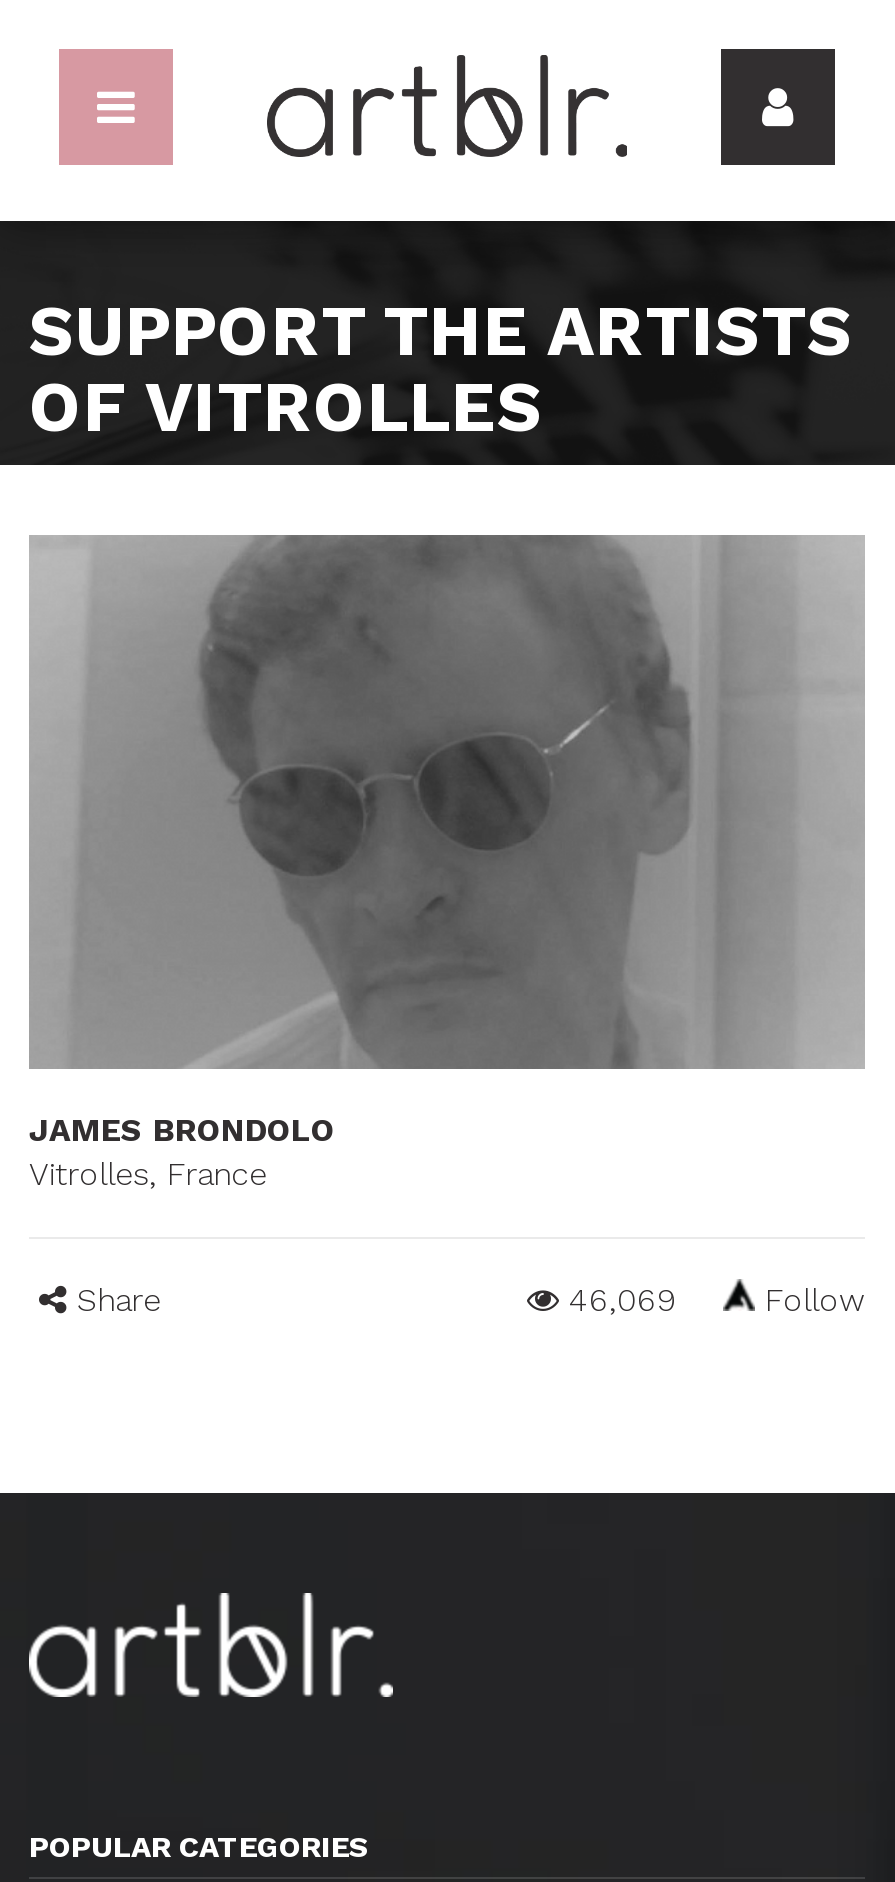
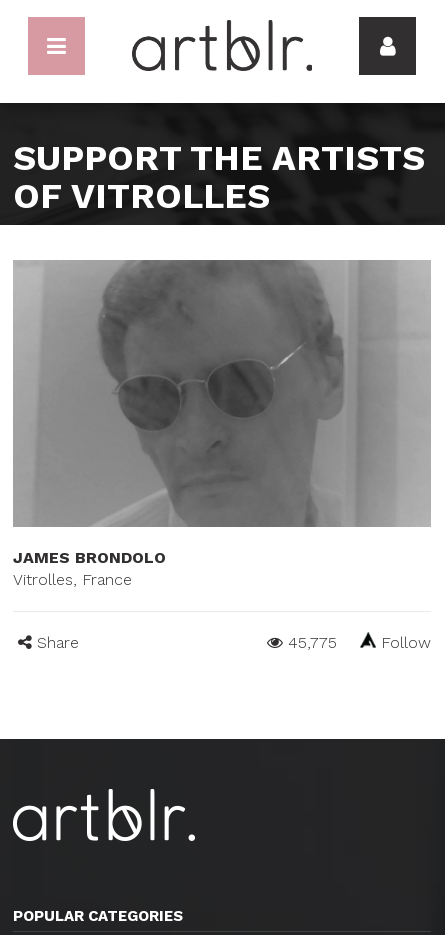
[559,1281,677,1319] 46,069 -> [283,633,337,652] 45,775

